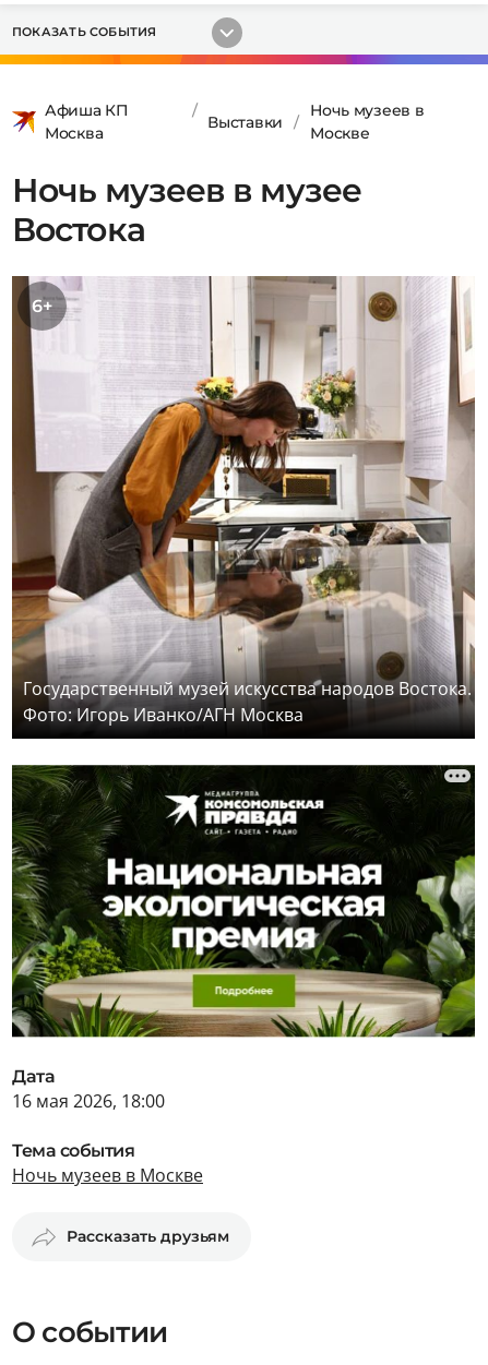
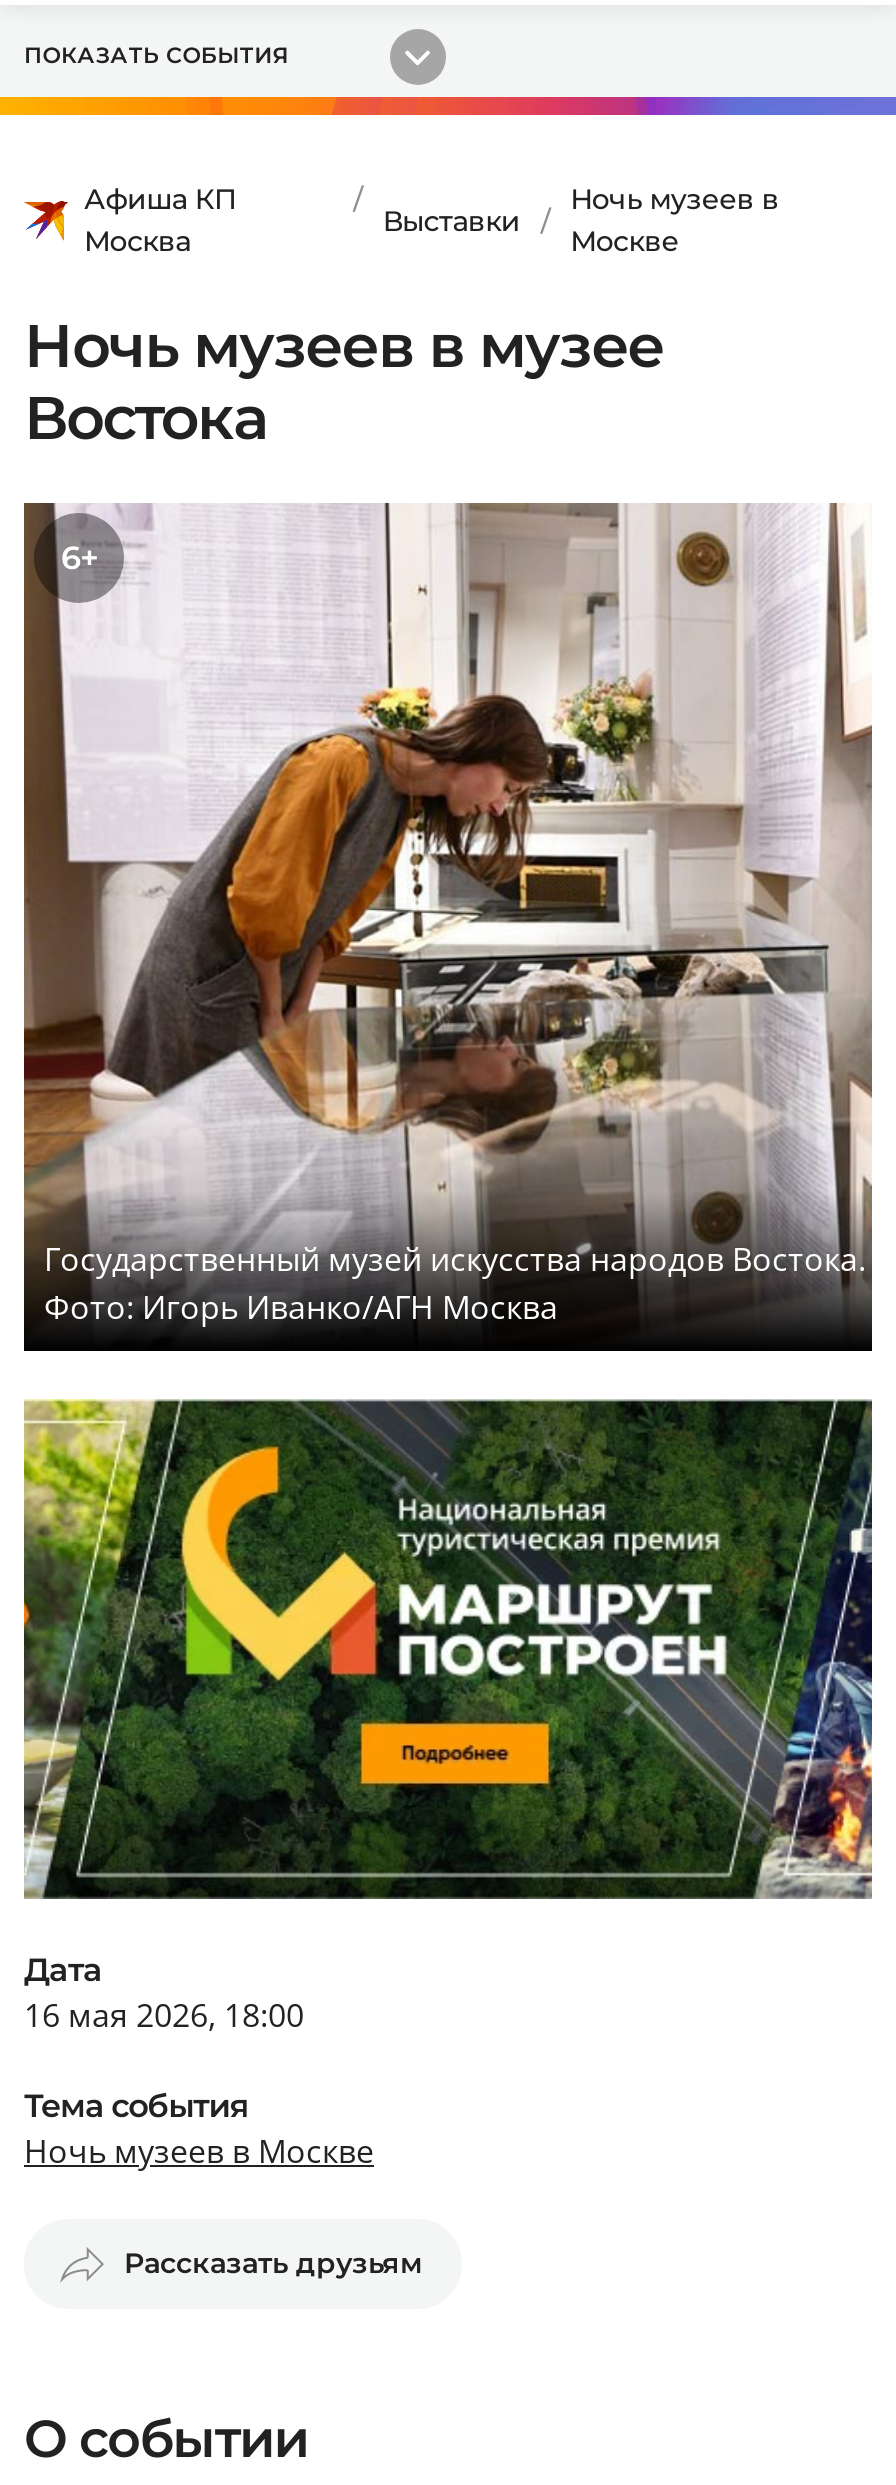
[11,764,476,1038] [image] -> [22,1397,874,1901] [image]

